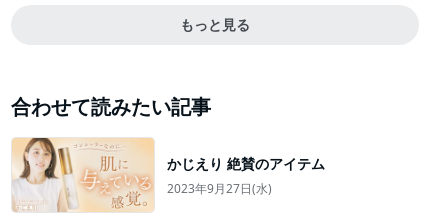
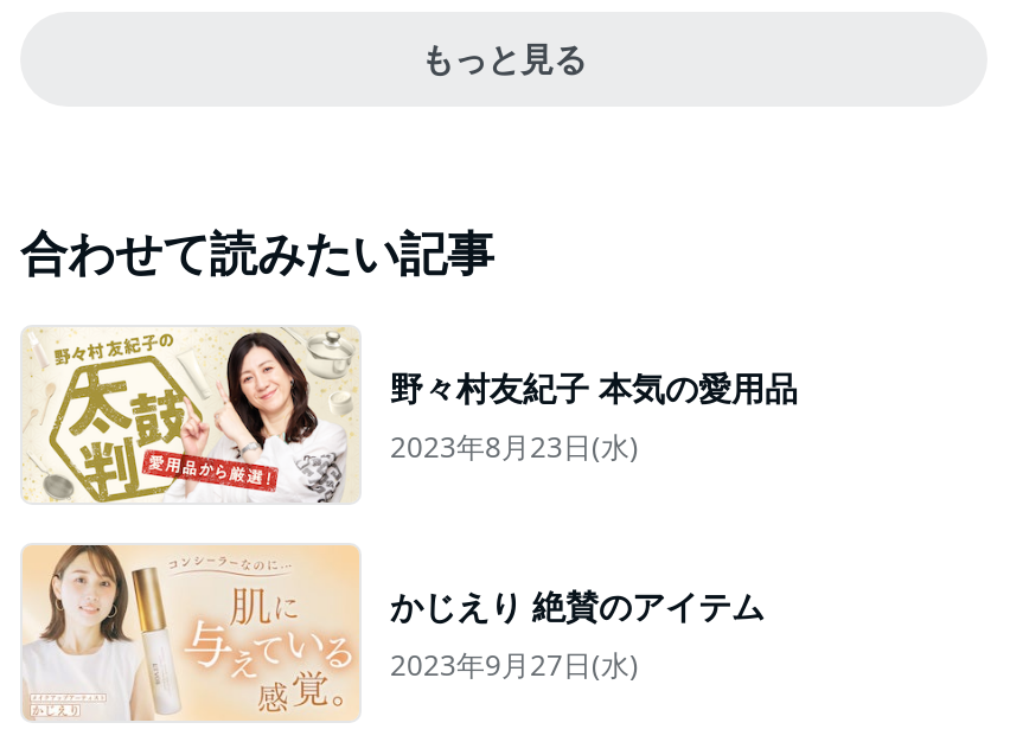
none -> [27,330,798,505] [image] | 野々村友紀子 本気の愛用品 | 2023年8月23日(水)

